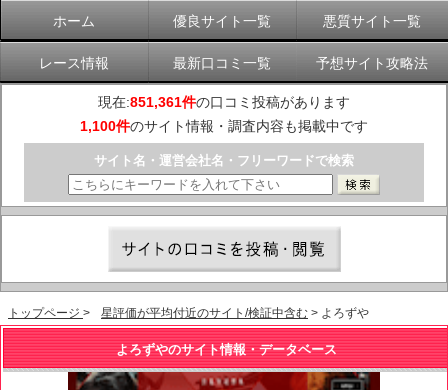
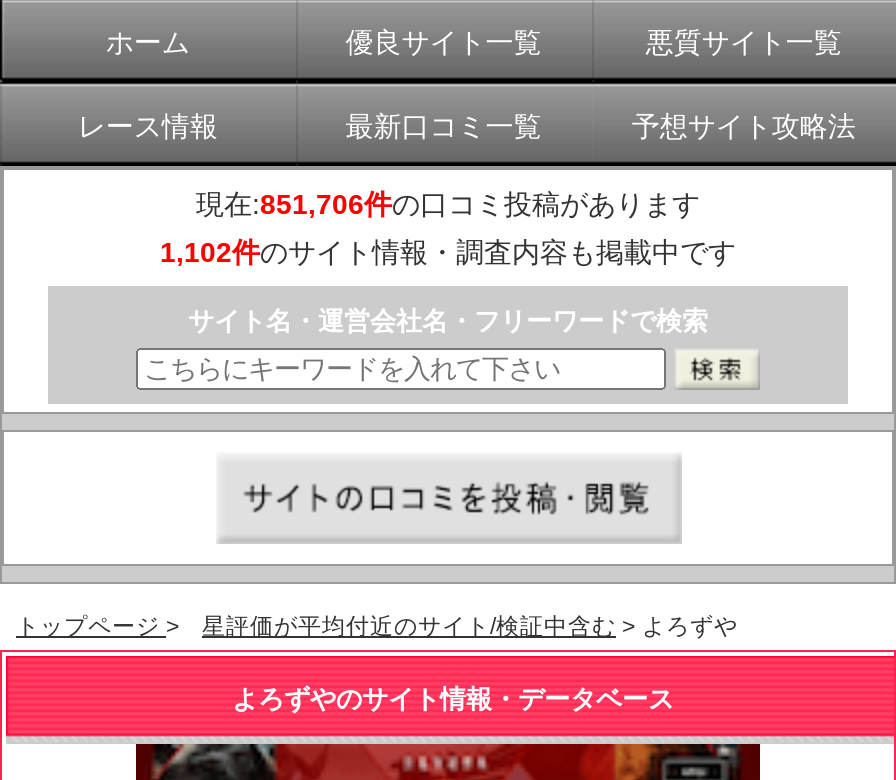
[98,94,350,110] 現在:851,361件の口コミ投稿があります -> [196,188,700,220] 現在:851,706件の口コミ投稿があります
[80,118,368,134] 1,100件のサイト情報・調査内容も掲載中です -> [160,236,736,268] 1,102件のサイト情報・調査内容も掲載中です

